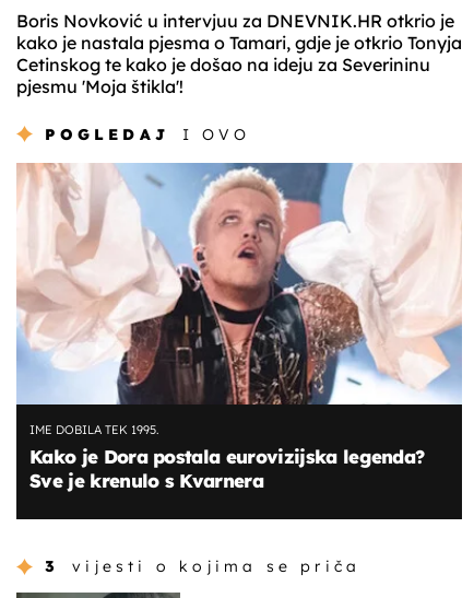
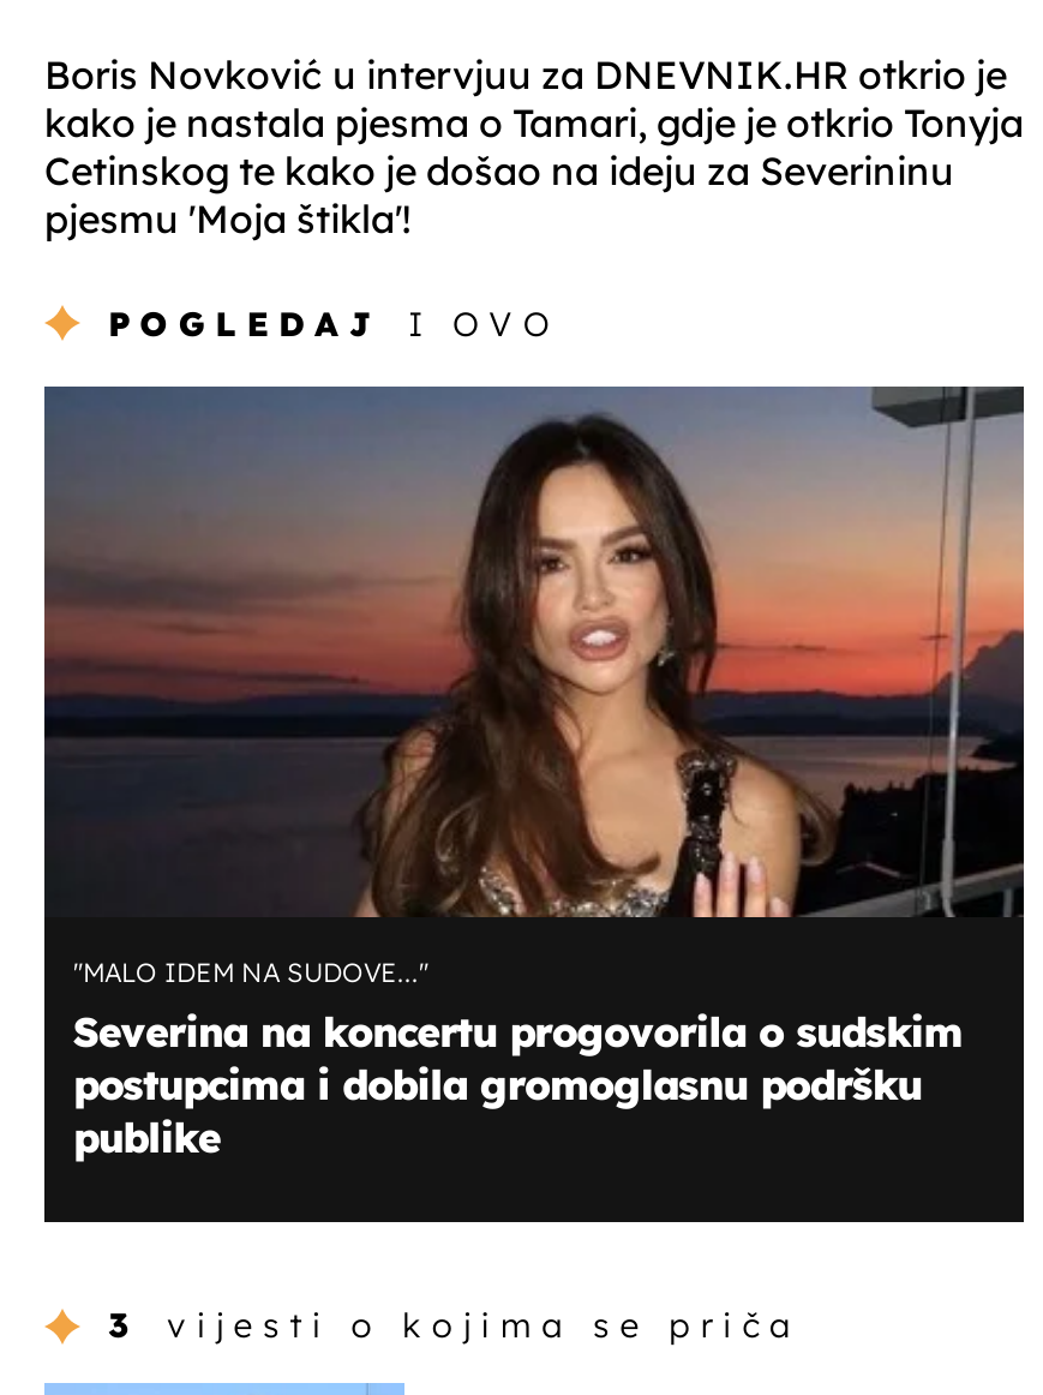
[16,163,462,492] [image] | IME DOBILA TEK 1995. | Kako je Dora postala eurovizijska legenda? | Sve je krenulo s Kvarnera -> [42,384,1026,1163] [image] | ''MALO IDEM NA SUDOVE...'' | Severina na koncertu progovorila o sudskim | postupcima i dobila gromoglasnu podršku | publike

